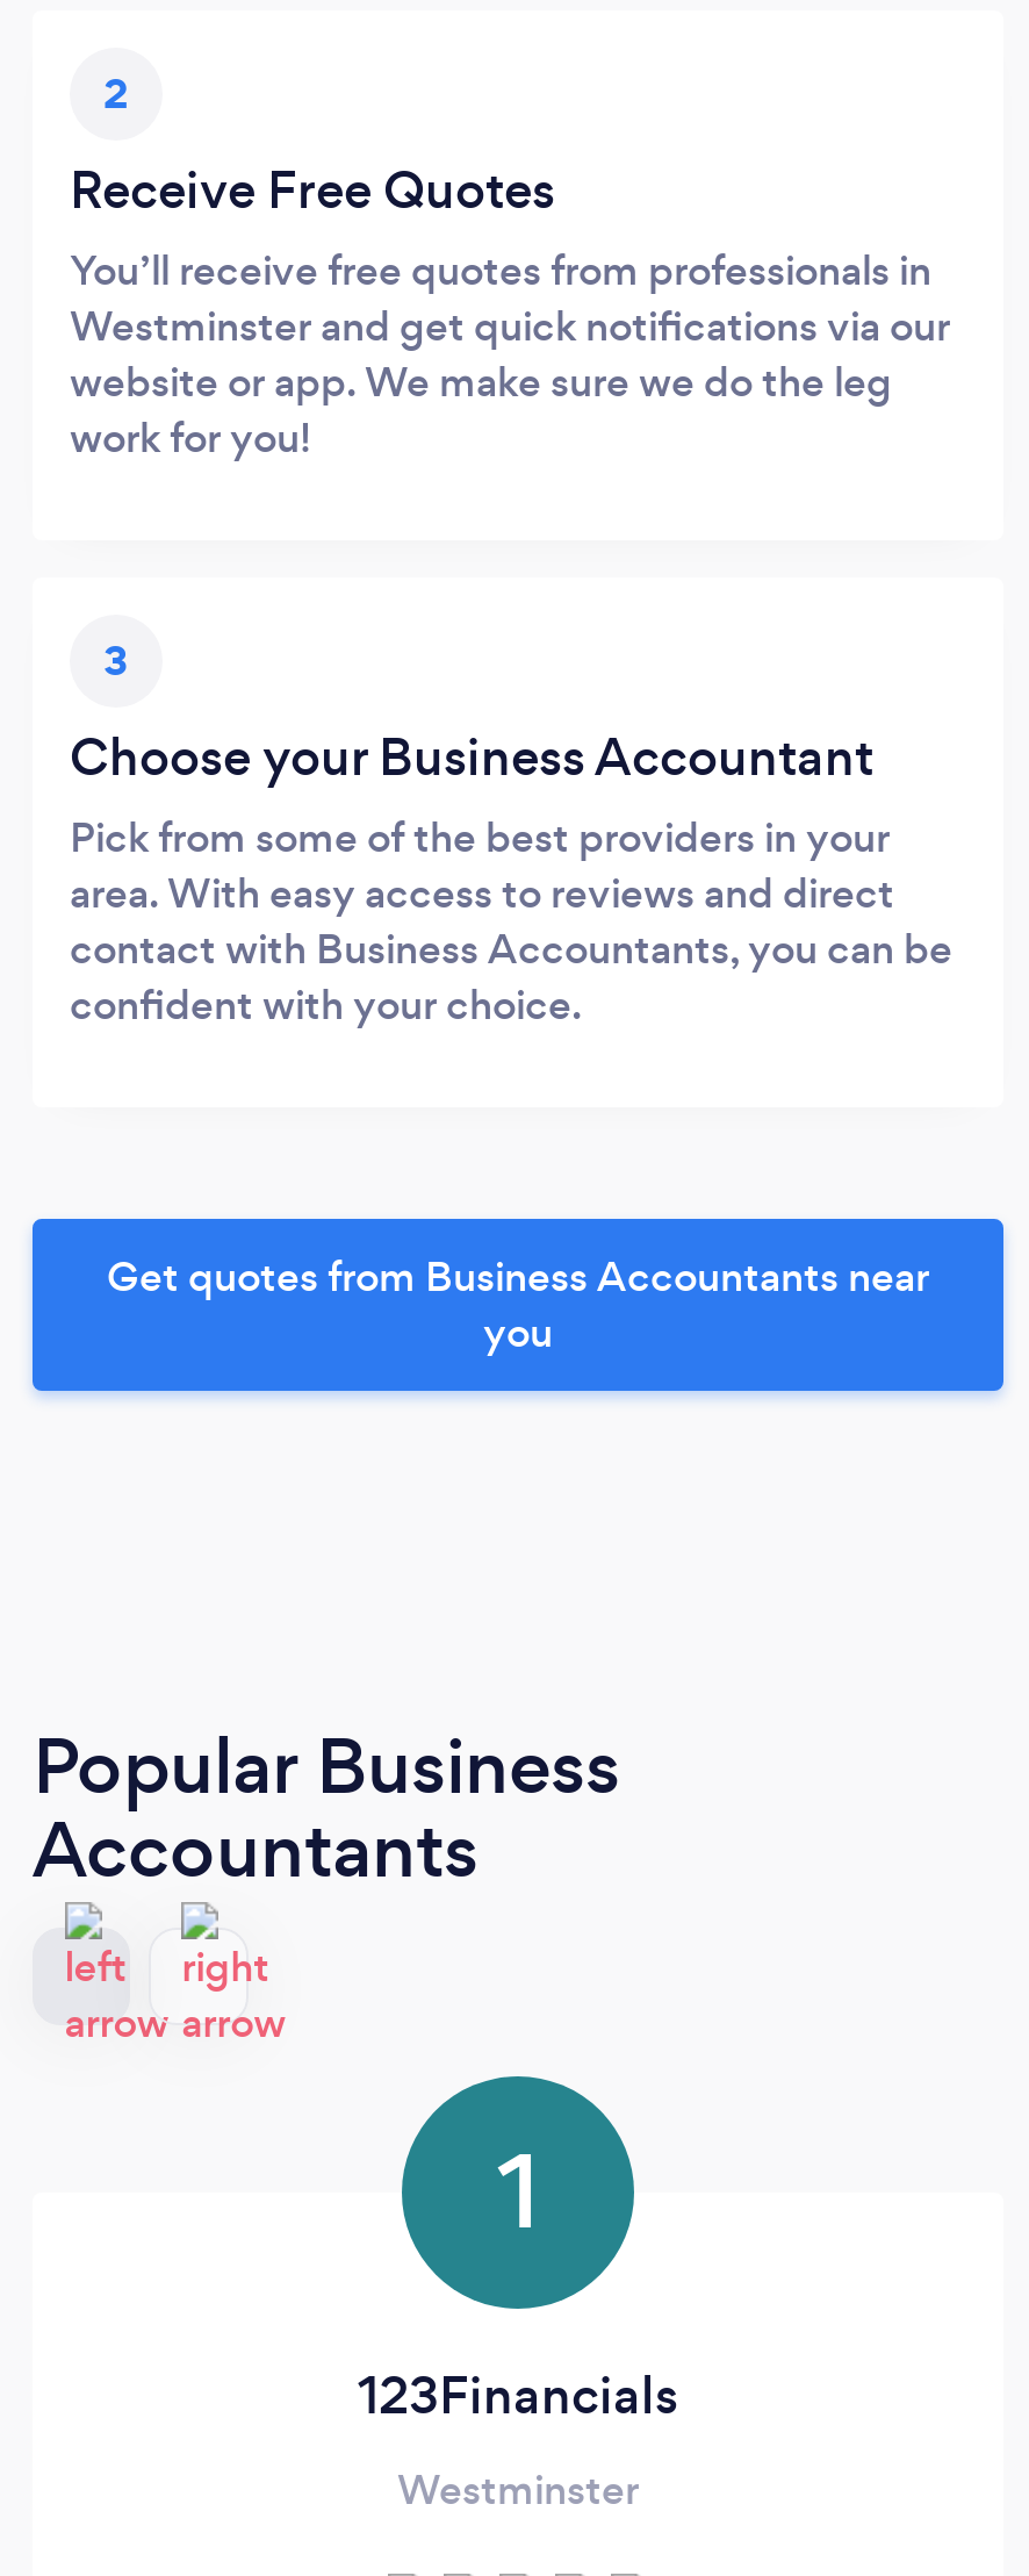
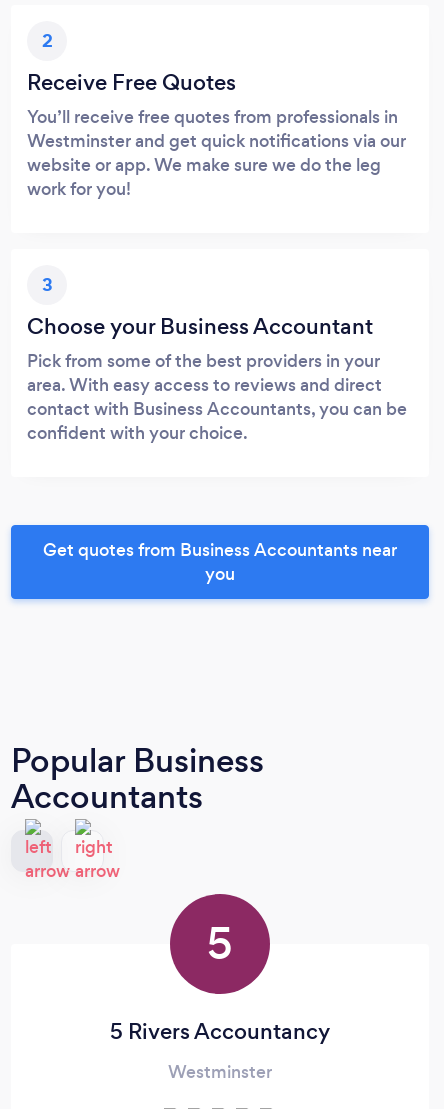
[497,2123,539,2262] 1 -> [207,914,233,974] 5
[358,2360,678,2432] 123Financials -> [110,1016,330,1047] 5 Rivers Accountancy

